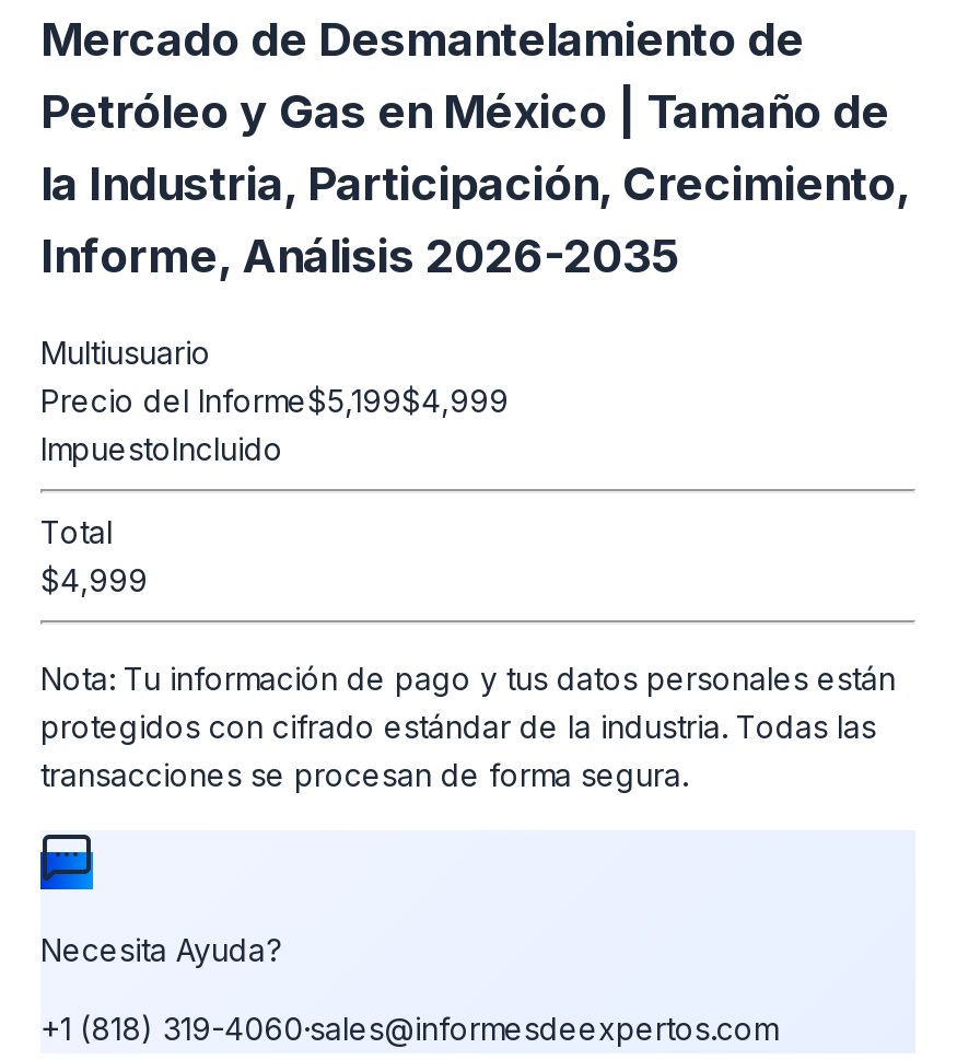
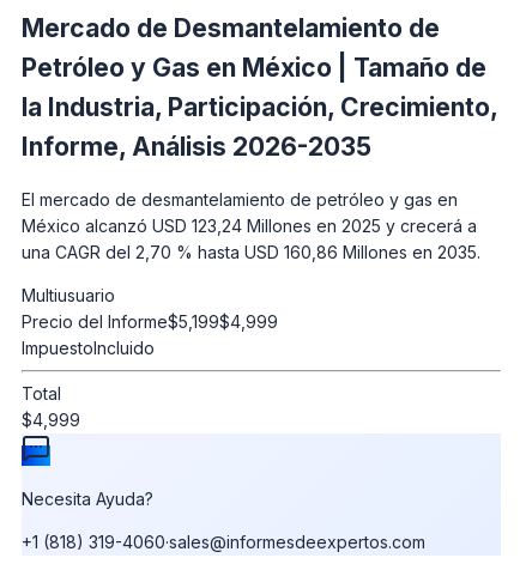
none -> [22,190,480,263] El mercado de desmantelamiento de petróleo y gas en | México alcanzó USD 123,24 Millones en 2025 y crecerá a | una CAGR del 2,70 % hasta USD 160,86 Millones en 2035.
moved [40,334,509,599] -> [22,285,278,430]: Multiusuario | Precio del Informe$5,199$4,999 | ImpuestoIncluido | Total | $4,999
[40,660,896,794] Nota: Tu información de pago y tus datos personales están | protegidos con cifrado estándar de la industria. Todas las | transacciones se procesan de forma segura. -> none

